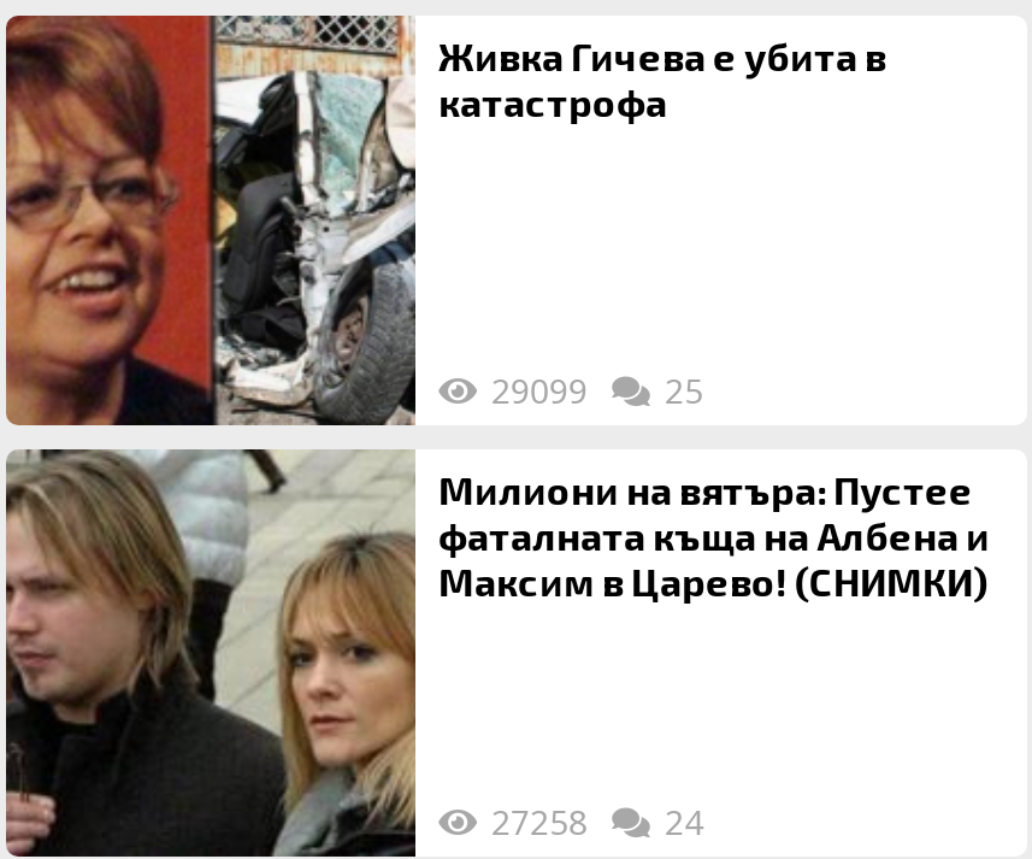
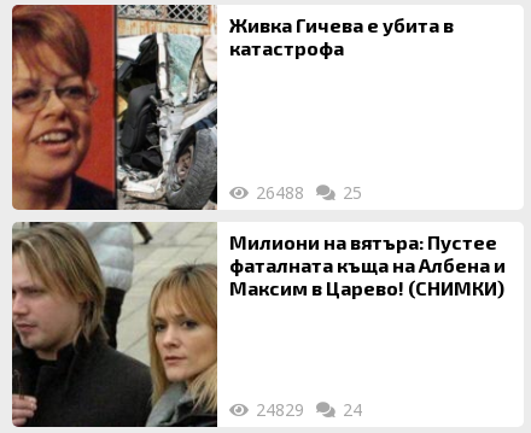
[482,366,703,412] 29099 25 -> [251,181,362,204] 26488 25
[482,799,703,845] 27258 24 -> [251,398,362,420] 24829 24

